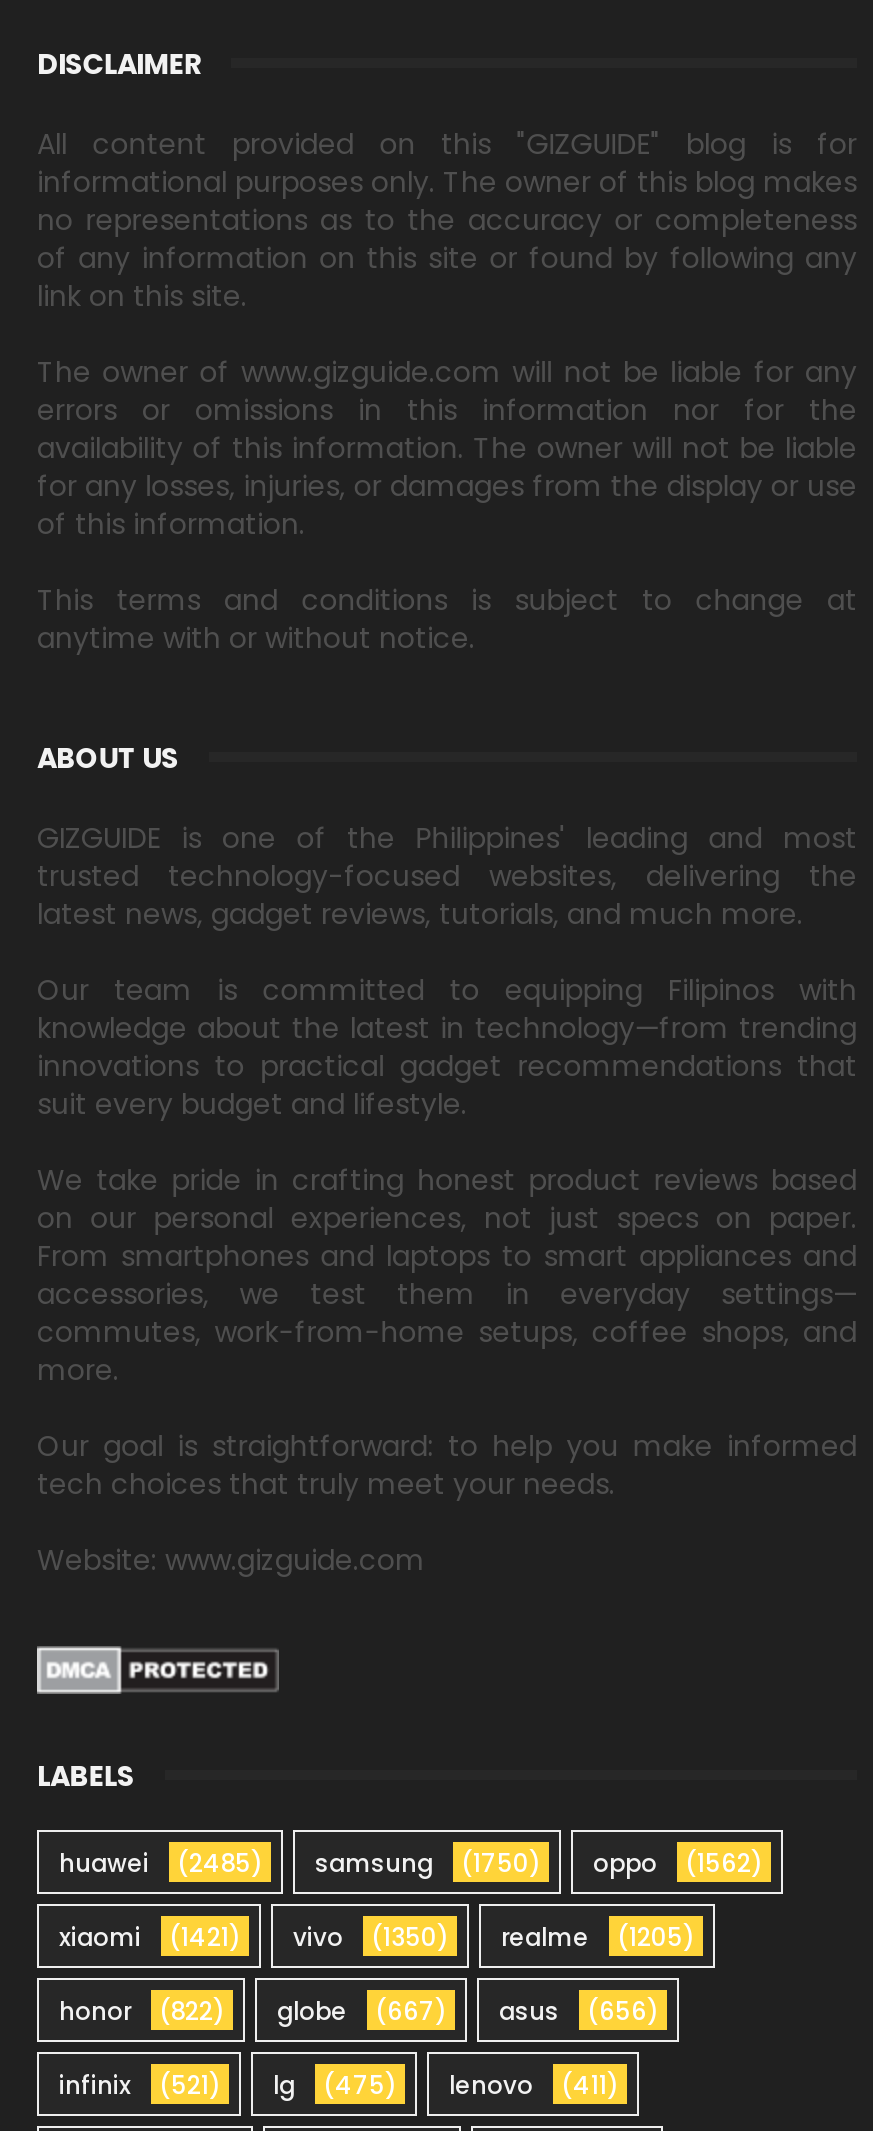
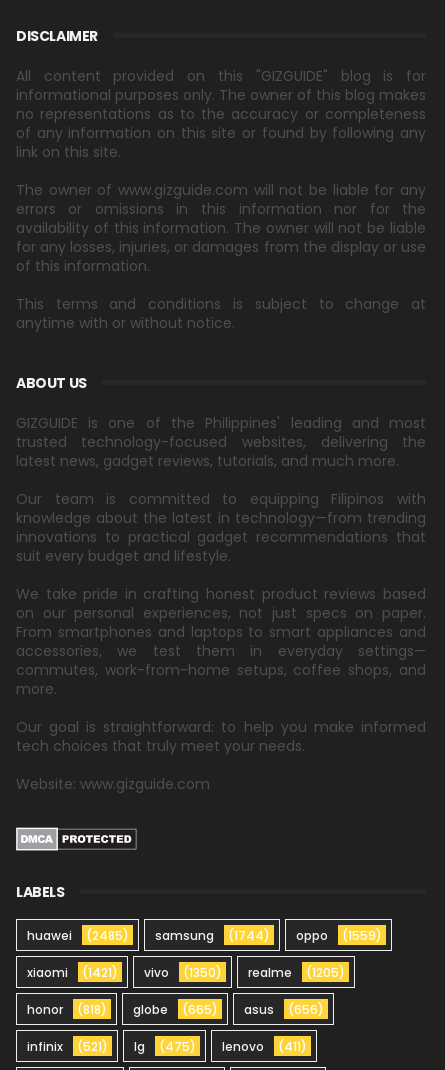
[461,1845,541,1879] (1750) -> [228,927,270,944] (1744)
[685,1845,763,1879] (1562) -> [342,927,382,944] (1559)
[159,1993,225,2027] (822) -> [77,1001,107,1018] (818)
[375,1993,447,2027] (667) -> [182,1001,218,1018] (665)

